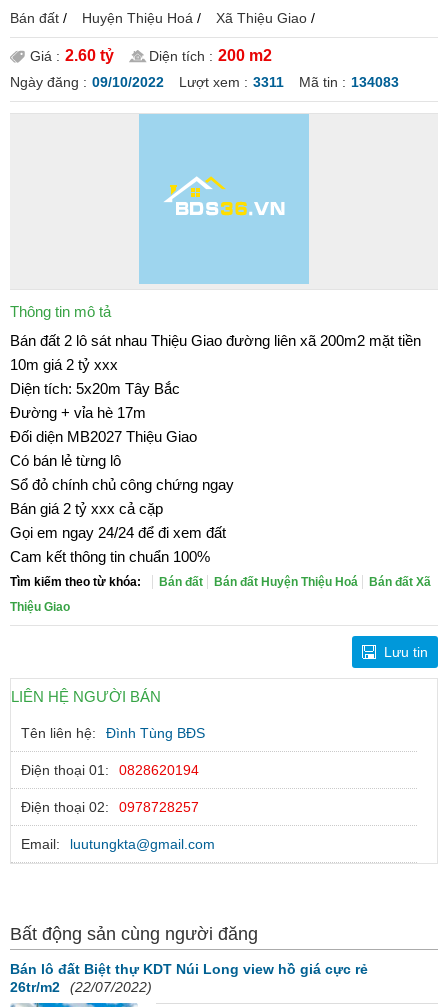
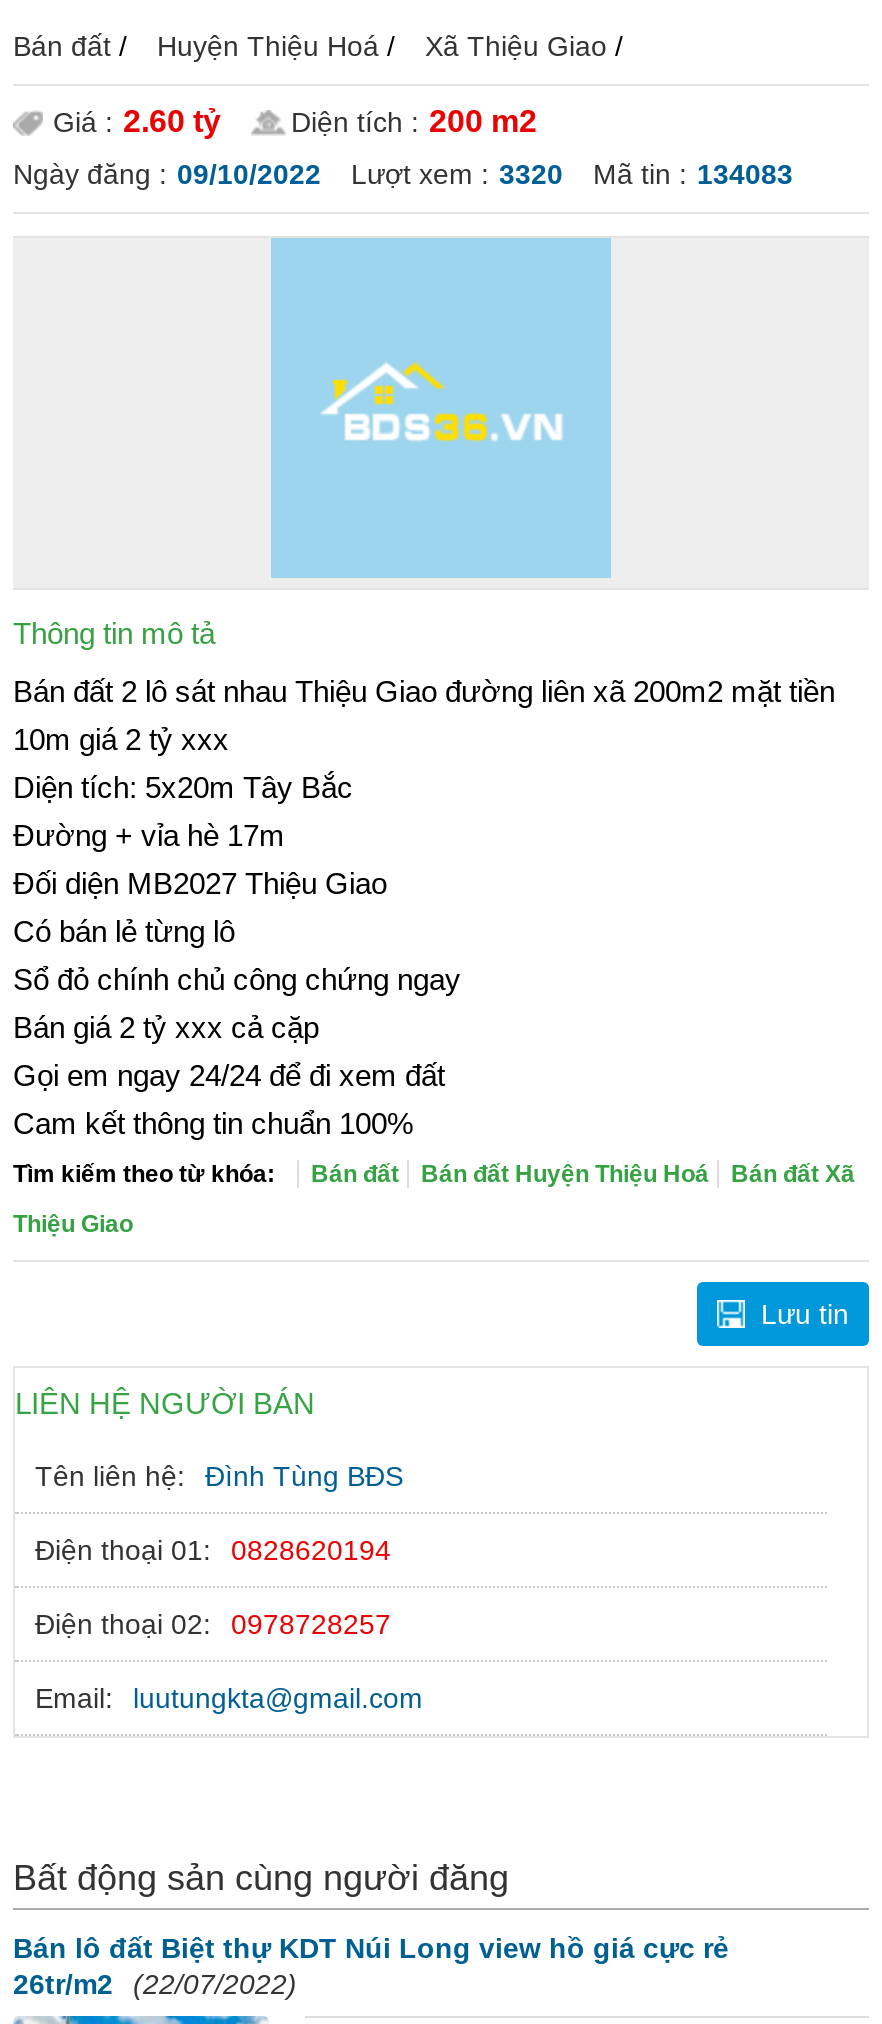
[10,74,399,90] Ngày đăng : 09/10/2022 Lượt xem : 3311 Mã tin : 134083 -> [13,158,793,190] Ngày đăng : 09/10/2022 Lượt xem : 3320 Mã tin : 134083

